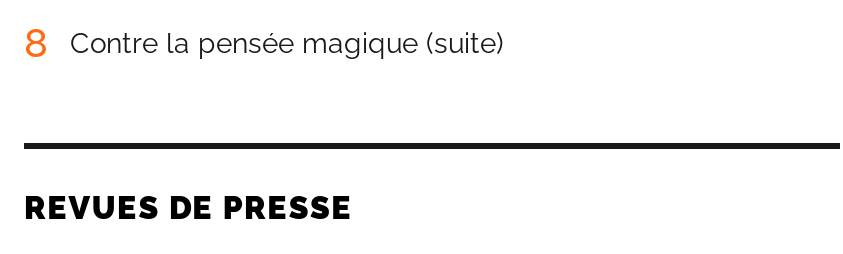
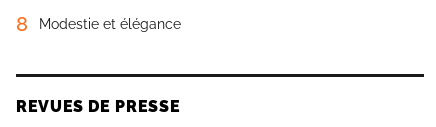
[70,27,504,59] Contre la pensée magique (suite) -> [39,16,181,32] Modestie et élégance

